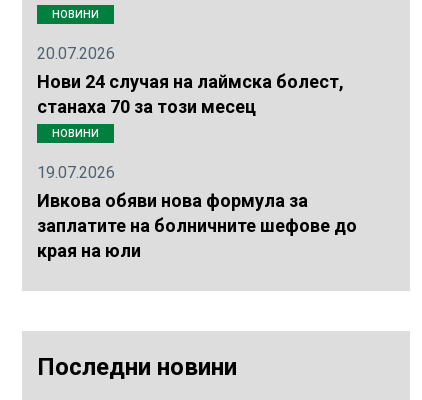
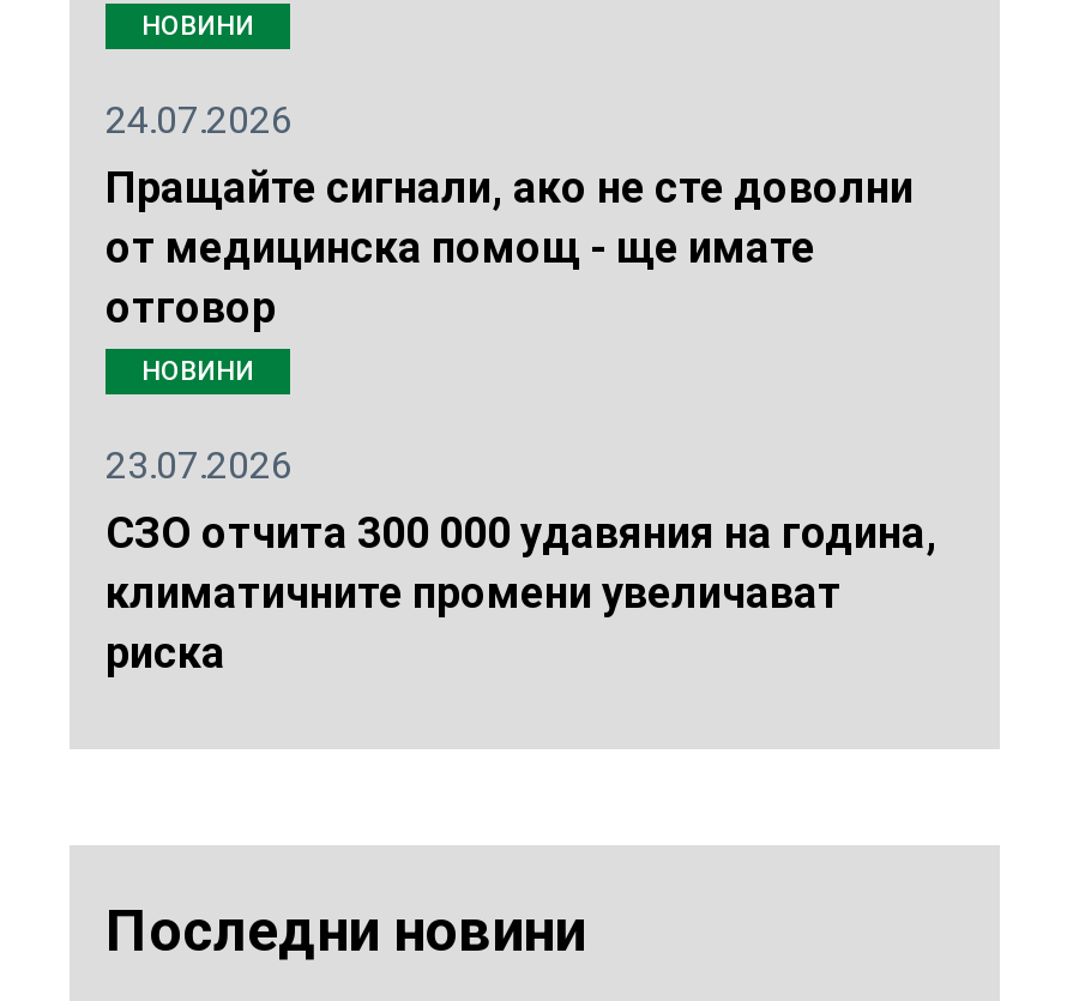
[37,44,344,117] 20.07.2026 | Нови 24 случая на лаймска болест, | станаха 70 за този месец -> [106,97,914,332] 24.07.2026 | Пращайте сигнали, ако не сте доволни | от медицинска помощ - ще имате | отговор
[37,163,357,261] 19.07.2026 | Ивкова обяви нова формула за | заплатите на болничните шефове до | края на юли -> [106,444,938,679] 23.07.2026 | СЗО отчита 300 000 удавяния на година, | климатичните промени увеличават | риска

